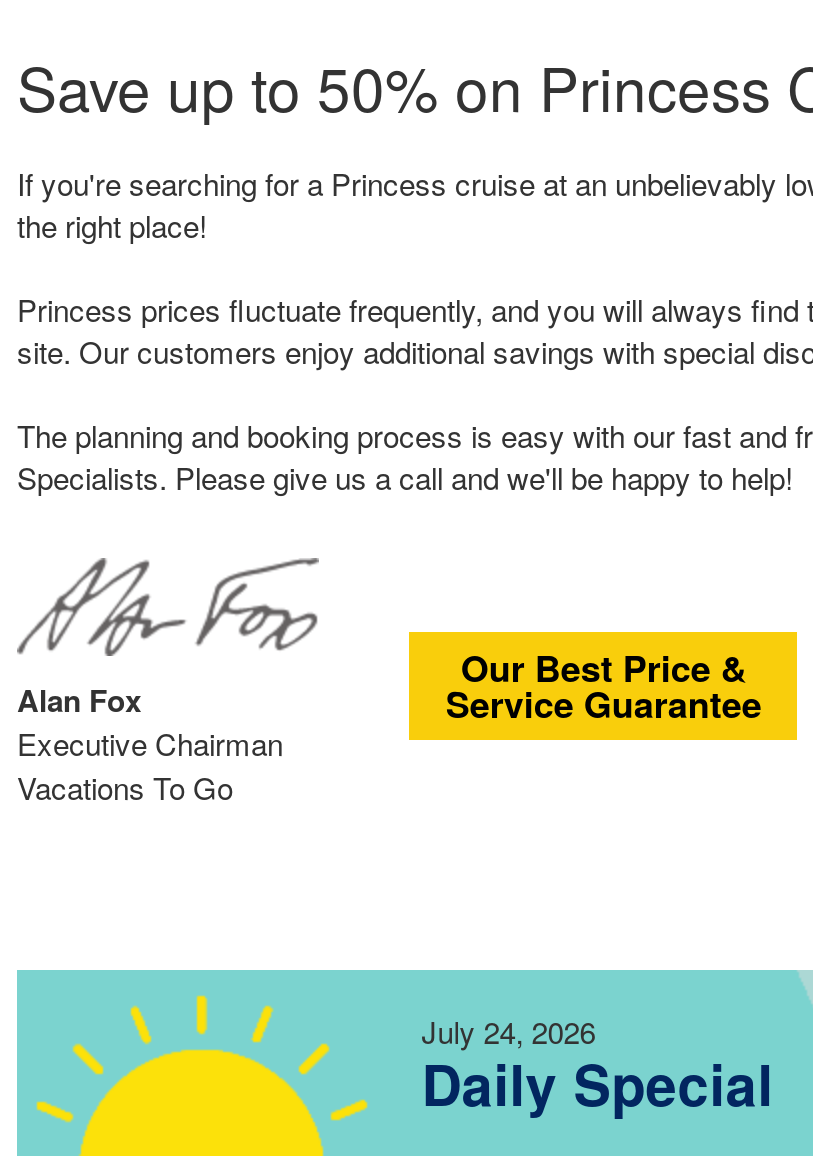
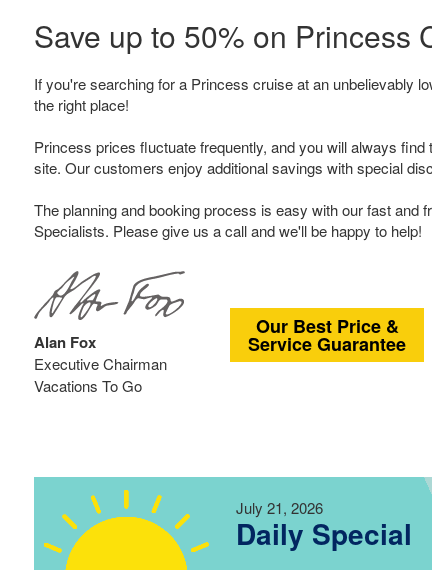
[421,1010,595,1052] July 24, 2026 -> [236,497,323,518] July 21, 2026

